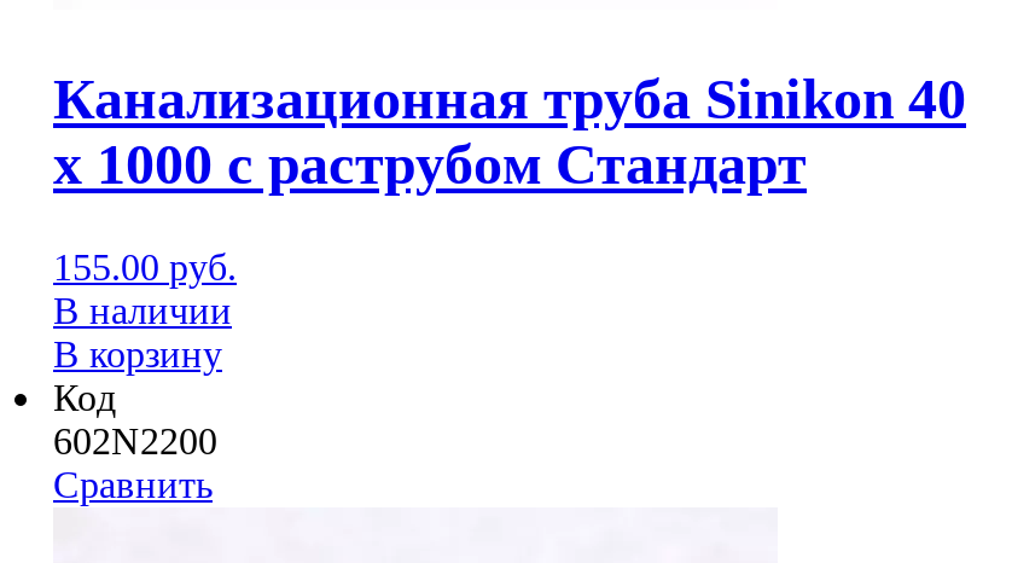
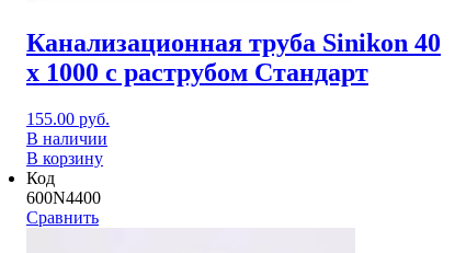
[53,420,217,461] 602N2200 -> [26,188,101,207] 600N4400

